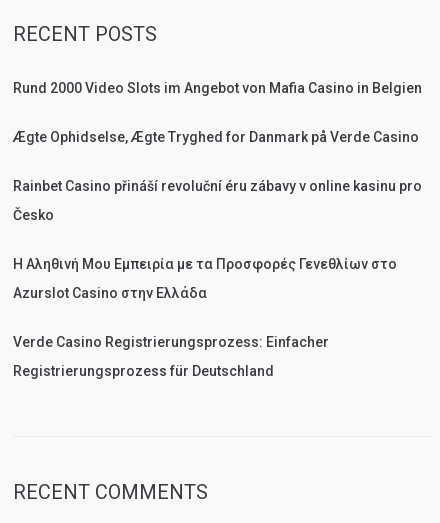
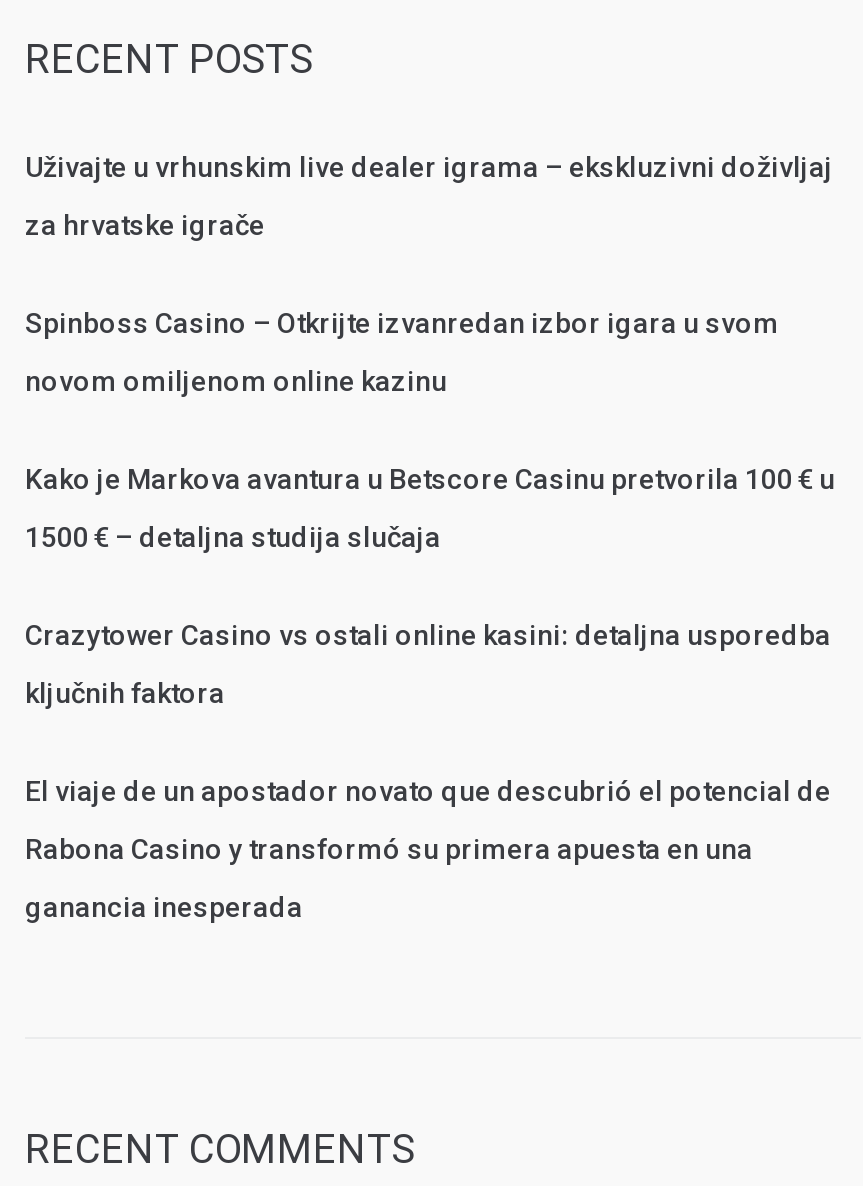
[13,80,422,379] Rund 2000 Video Slots im Angebot von Mafia Casino in Belgien | Ægte Ophidselse, Ægte Tryghed for Danmark på Verde Casino | Rainbet Casino přináší revoluční éru zábavy v online kasinu pro | Česko | Η Αληθινή Μου Εμπειρία με τα Προσφορές Γενεθλίων στο | Azurslot Casino στην Ελλάδα | Verde Casino Registrierungsprozess: Einfacher | Registrierungsprozess für Deutschland -> [25,151,835,923] Uživajte u vrhunskim live dealer igrama – ekskluzivni doživljaj | za hrvatske igrače | Spinboss Casino – Otkrijte izvanredan izbor igara u svom | novom omiljenom online kazinu | Kako je Markova avantura u Betscore Casinu pretvorila 100 € u | 1500 € – detaljna studija slučaja | Crazytower Casino vs ostali online kasini: detaljna usporedba | ključnih faktora | El viaje de un apostador novato que descubrió el potencial de | Rabona Casino y transformó su primera apuesta en una | ganancia inesperada

